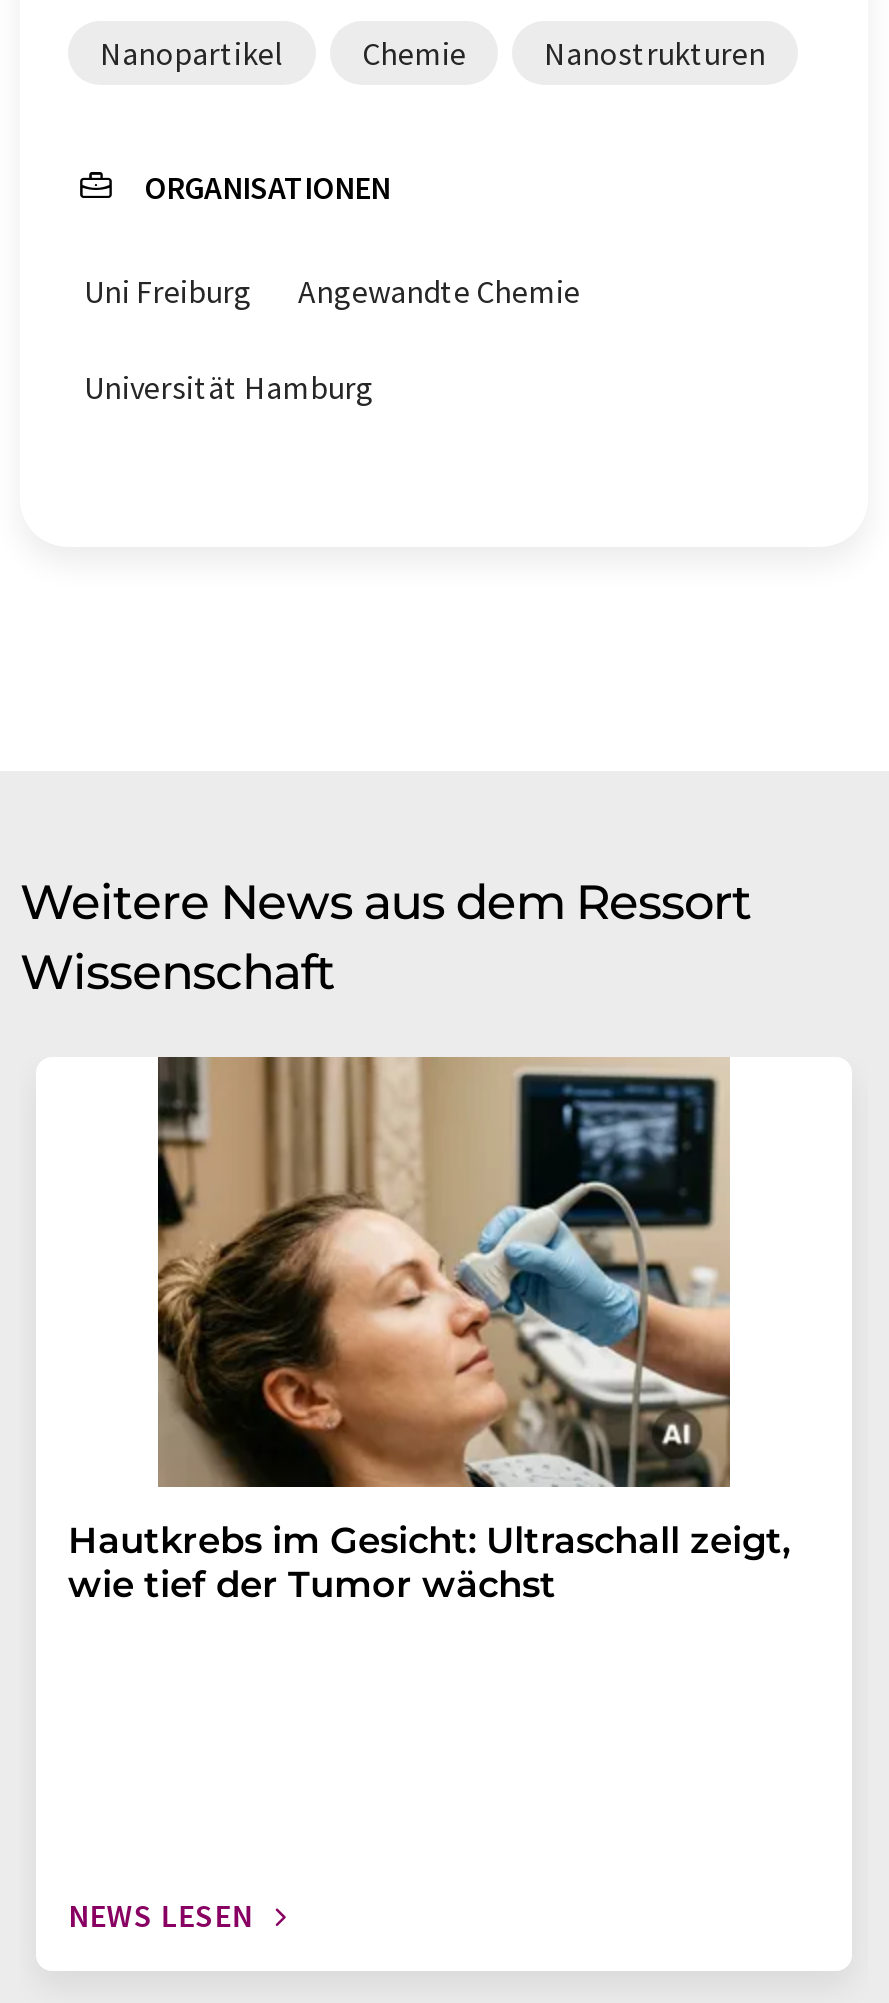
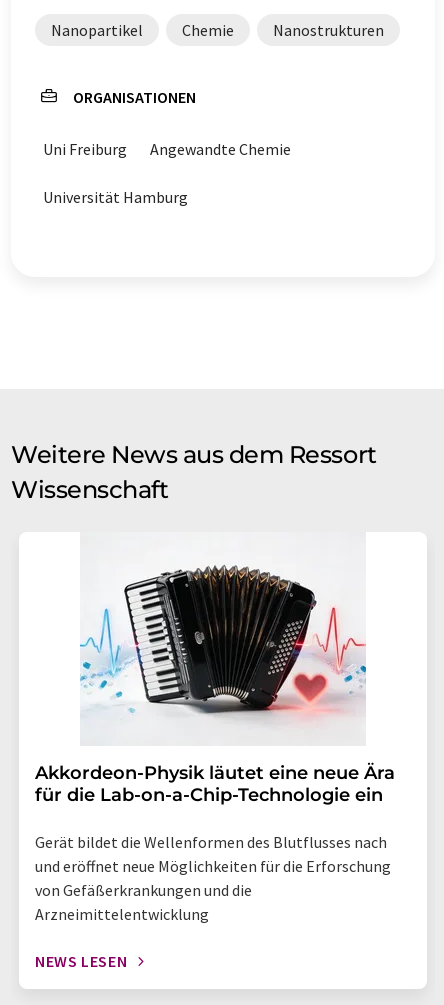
[68,1055,790,1607] [image] | Hautkrebs im Gesicht: Ultraschall zeigt, | wie tief der Tumor wächst -> [35,532,395,924] [image] | Akkordeon-Physik läutet eine neue Ära | für die Lab-on-a-Chip-Technologie ein | Gerät bildet die Wellenformen des Blutflusses nach | und eröffnet neue Möglichkeiten für die Erforschung | von Gefäßerkrankungen und die | Arzneimittelentwicklung

